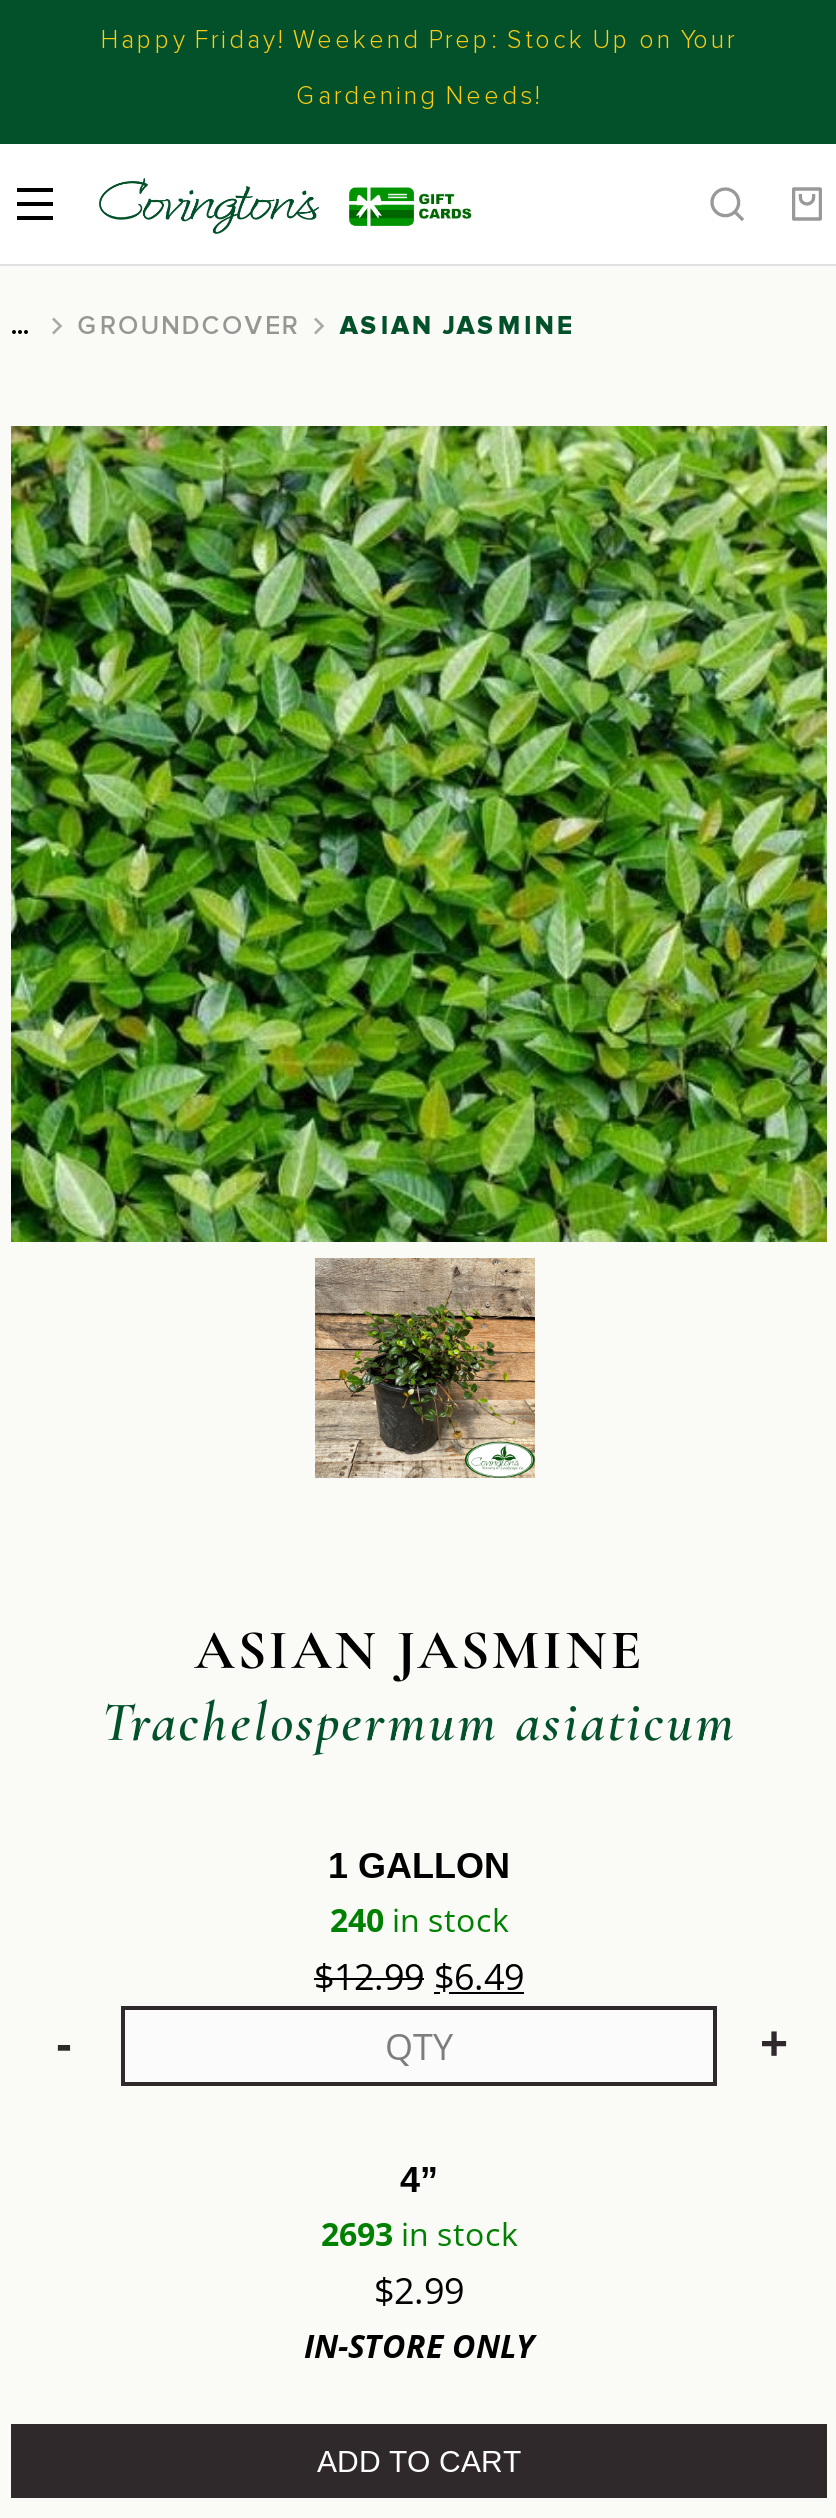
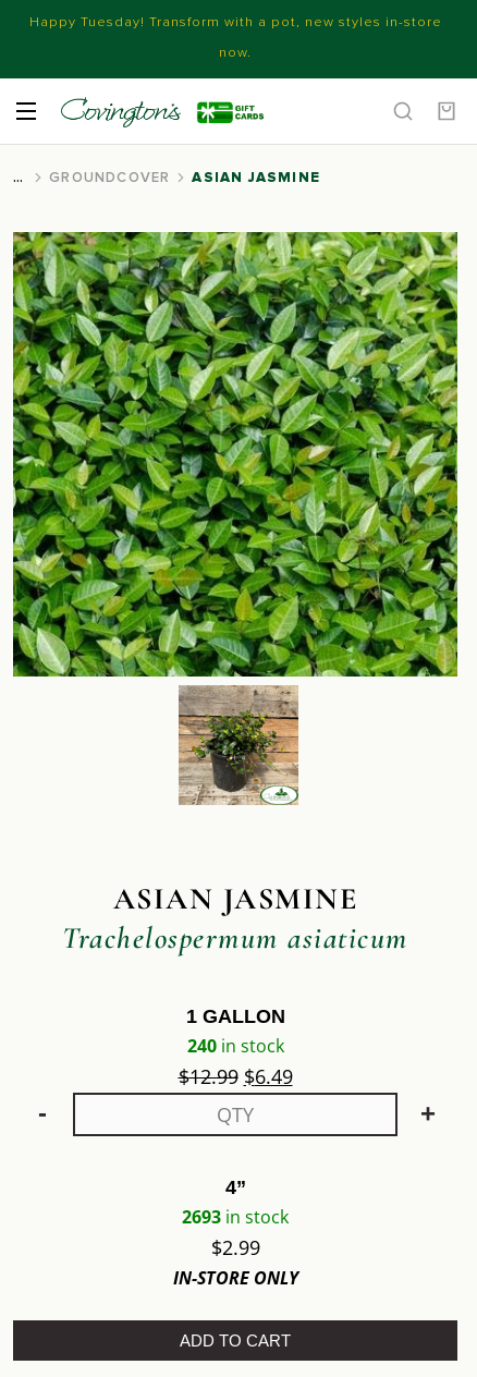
[101,24,737,56] Happy Friday! Weekend Prep: Stock Up on Your -> [29,13,442,31] Happy Tuesday! Transform with a pot, new styles in-store
[296,80,542,112] Gardening Needs! -> [219,44,252,61] now.

